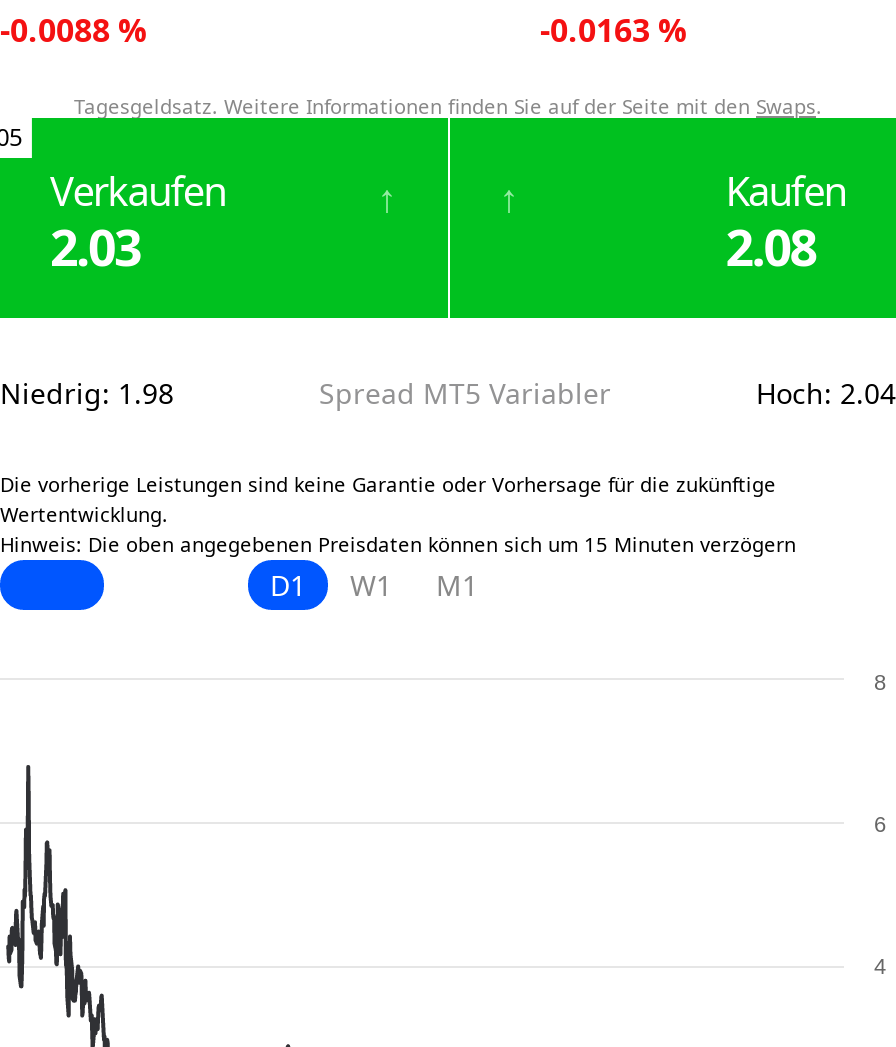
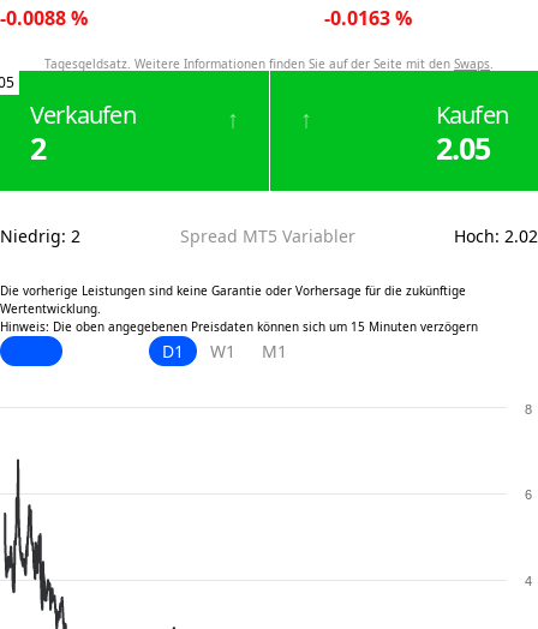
[50,212,140,280] 2.03 -> [30,127,46,168] 2
[726,212,816,280] 2.08 -> [436,127,490,168] 2.05
[0,374,174,412] Niedrig: 1.98 -> [0,224,80,247] Niedrig: 2
[756,374,896,412] Hoch: 2.04 -> [454,224,538,247] Hoch: 2.02

